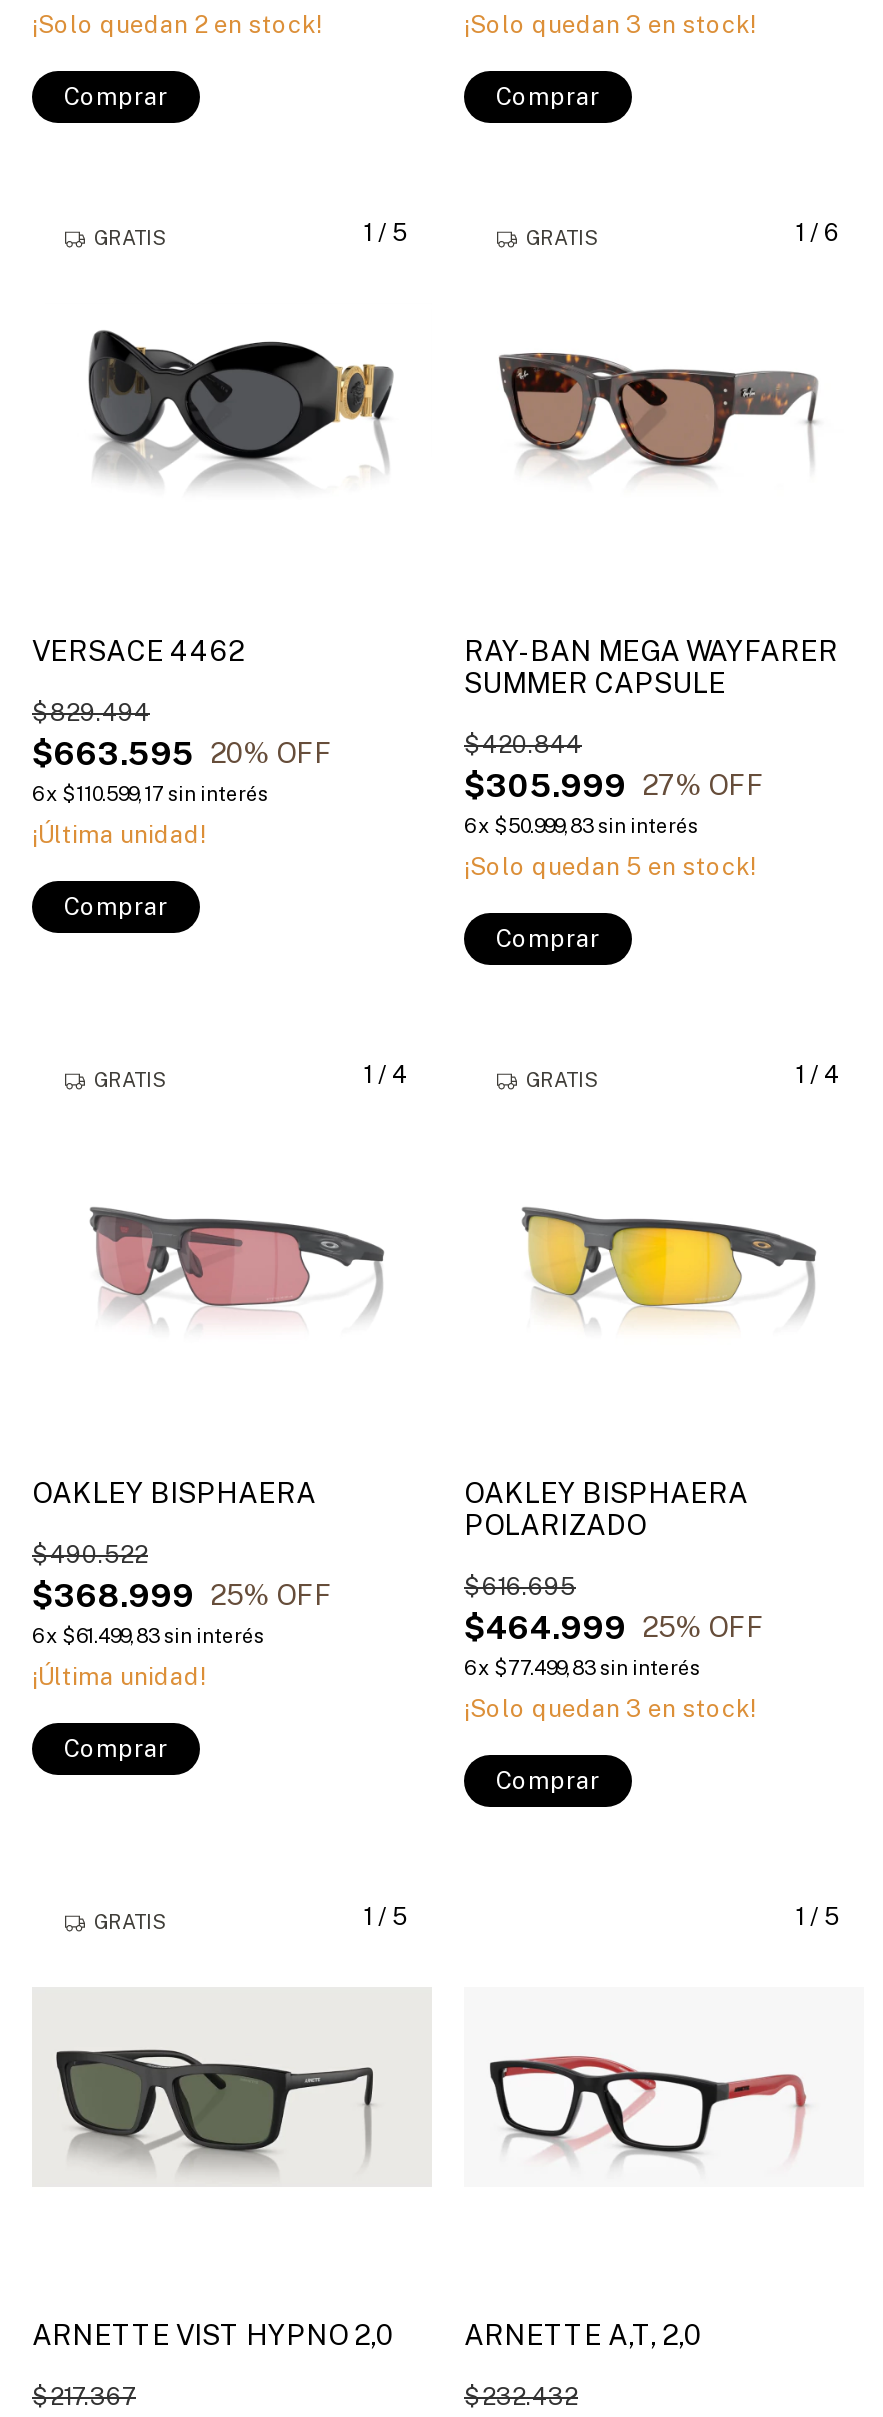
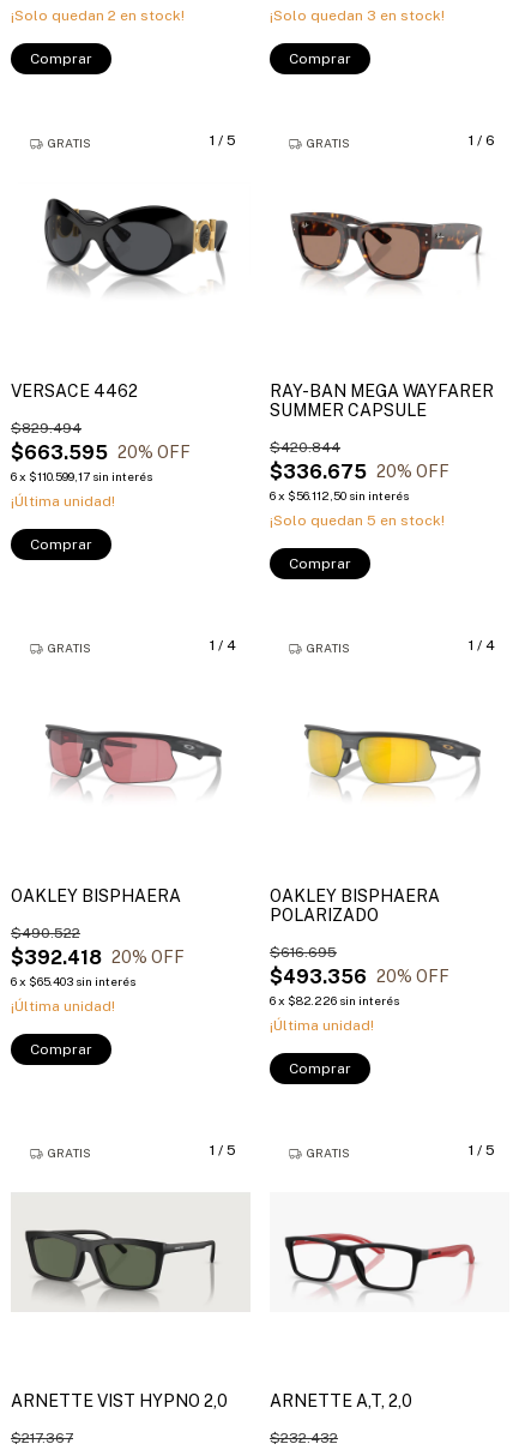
[464,767,626,805] $305.999 -> [270,461,367,483] $336.675
[642,770,764,802] 27% OFF -> [376,462,449,482] 20% OFF
[464,813,698,837] 6 x $50.999,83 sin interés -> [270,488,409,503] 6 x $56.112,50 sin interés
[32,1577,194,1615] $368.999 -> [11,946,102,969] $392.418
[210,1580,332,1612] 25% OFF -> [111,948,185,967] 20% OFF
[464,1609,626,1647] $464.999 -> [270,965,367,988] $493.356
[464,1612,764,1679] 25% OFF | 6 x $77.499,83 sin interés -> [270,967,449,1007] 20% OFF | 6 x $82.226 sin interés
[32,1623,264,1647] 6 x $61.499,83 sin interés -> [11,974,135,988] 6 x $65.403 sin interés
[464,1695,756,1723] ¡Solo quedan 3 en stock! -> [270,1017,374,1034] ¡Última unidad!
none -> [304,1145,350,1160] GRATIS

